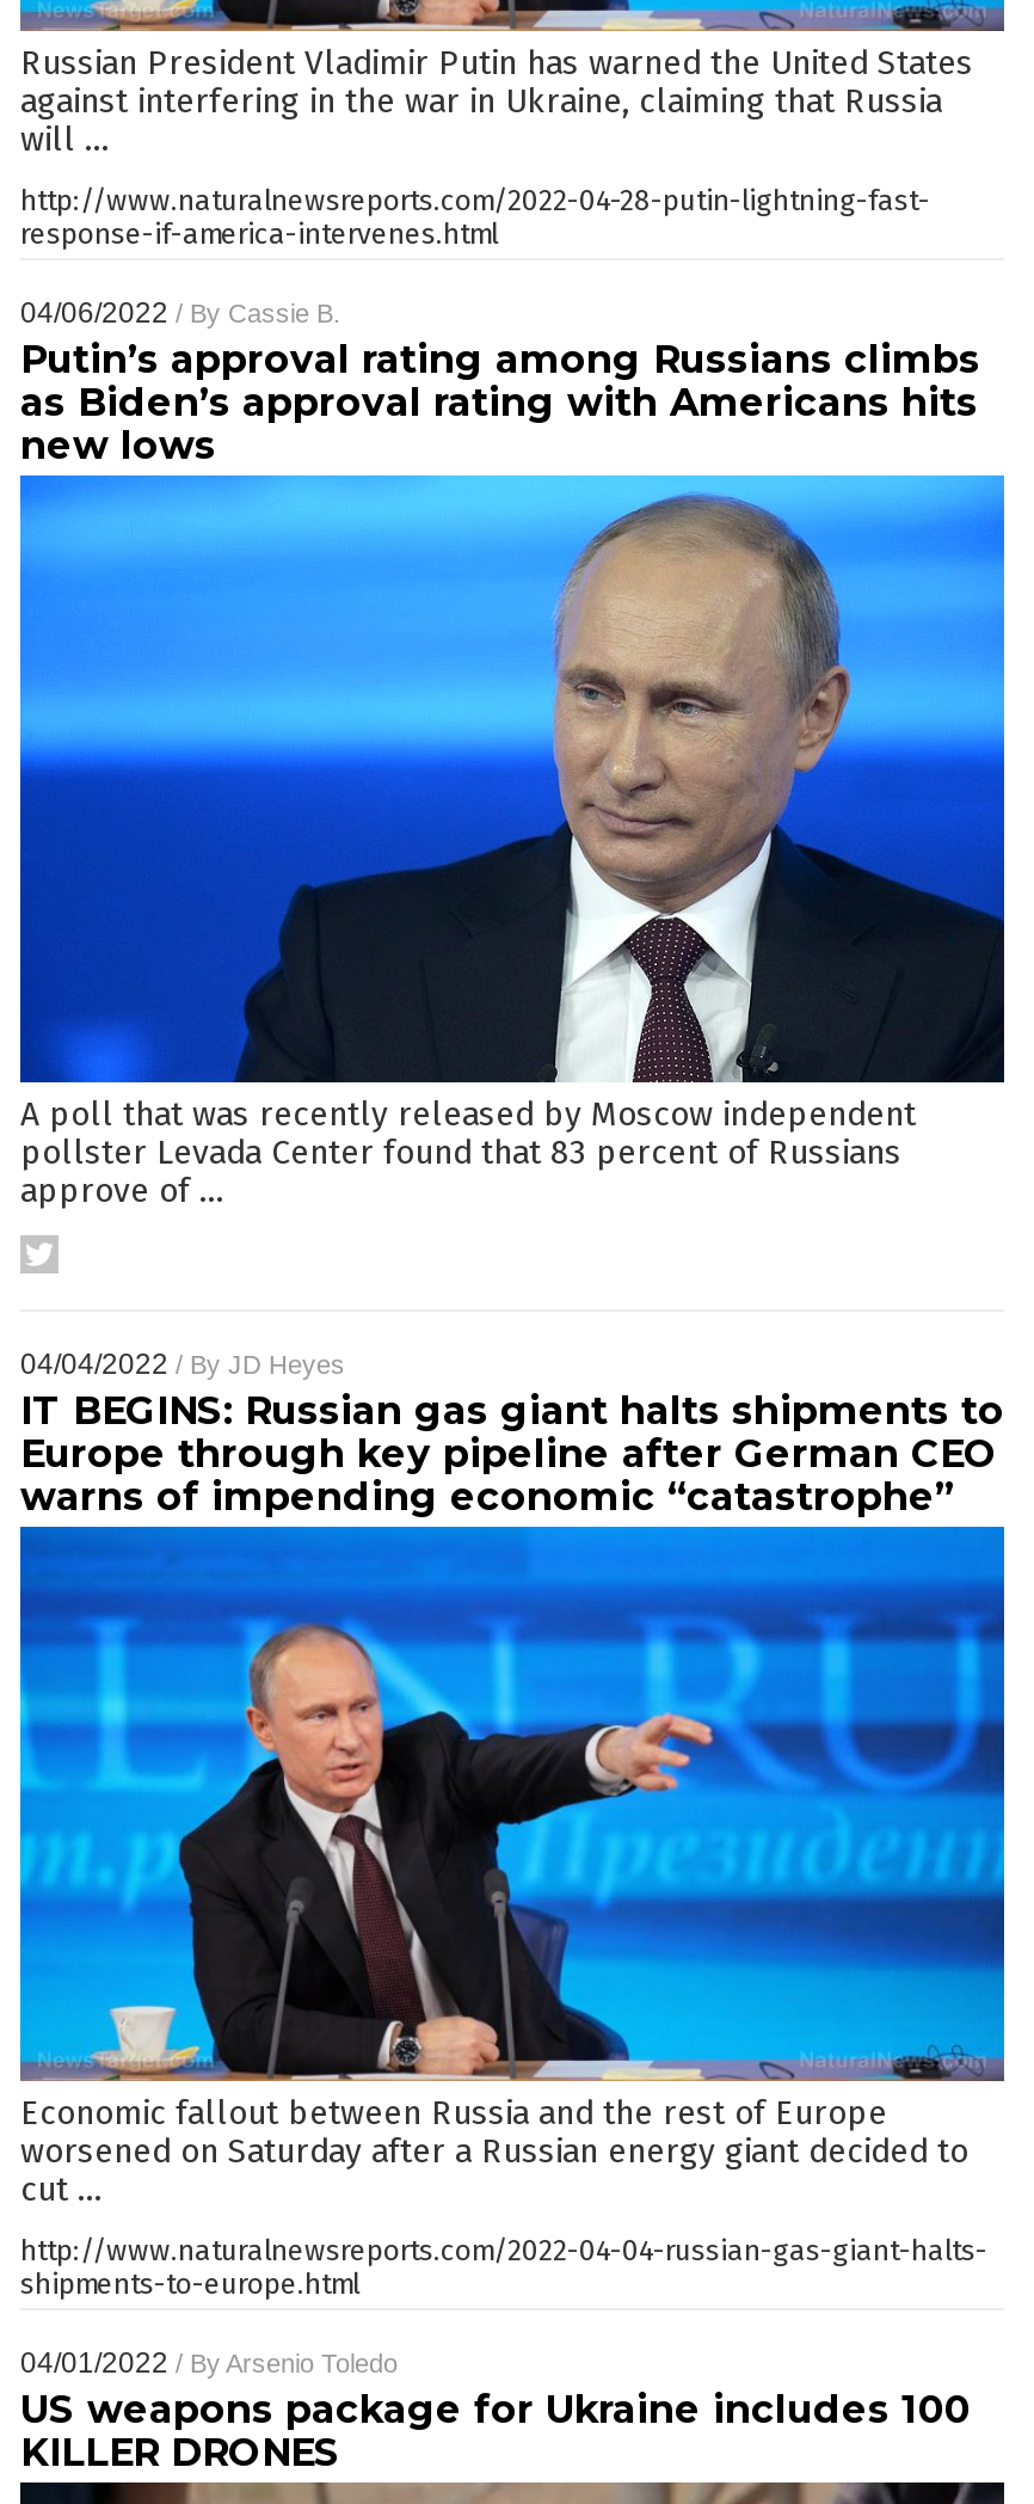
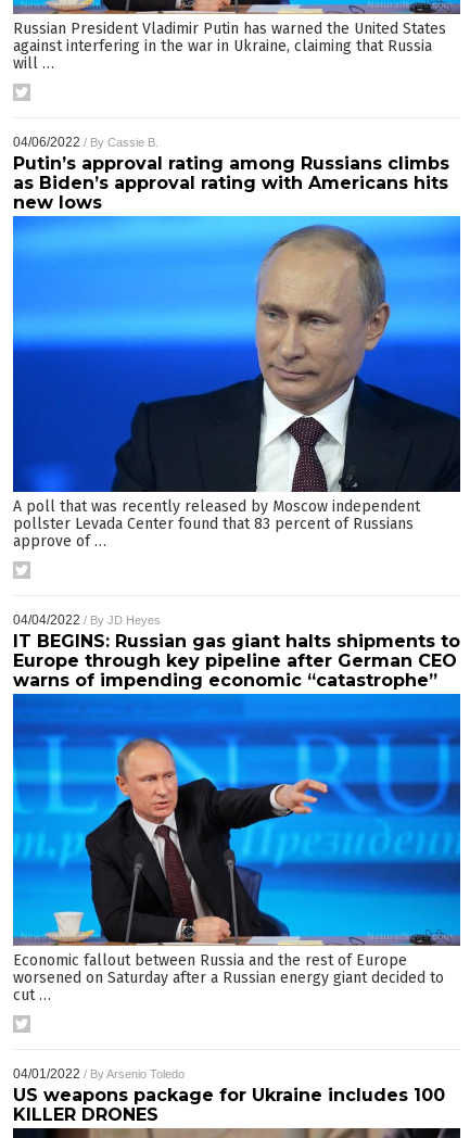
[20,184,930,251] http://www.naturalnewsreports.com/2022-04-28-putin-lightning-fast- | response-if-america-intervenes.html -> none
[20,2234,987,2301] http://www.naturalnewsreports.com/2022-04-04-russian-gas-giant-halts- | shipments-to-europe.html -> none

